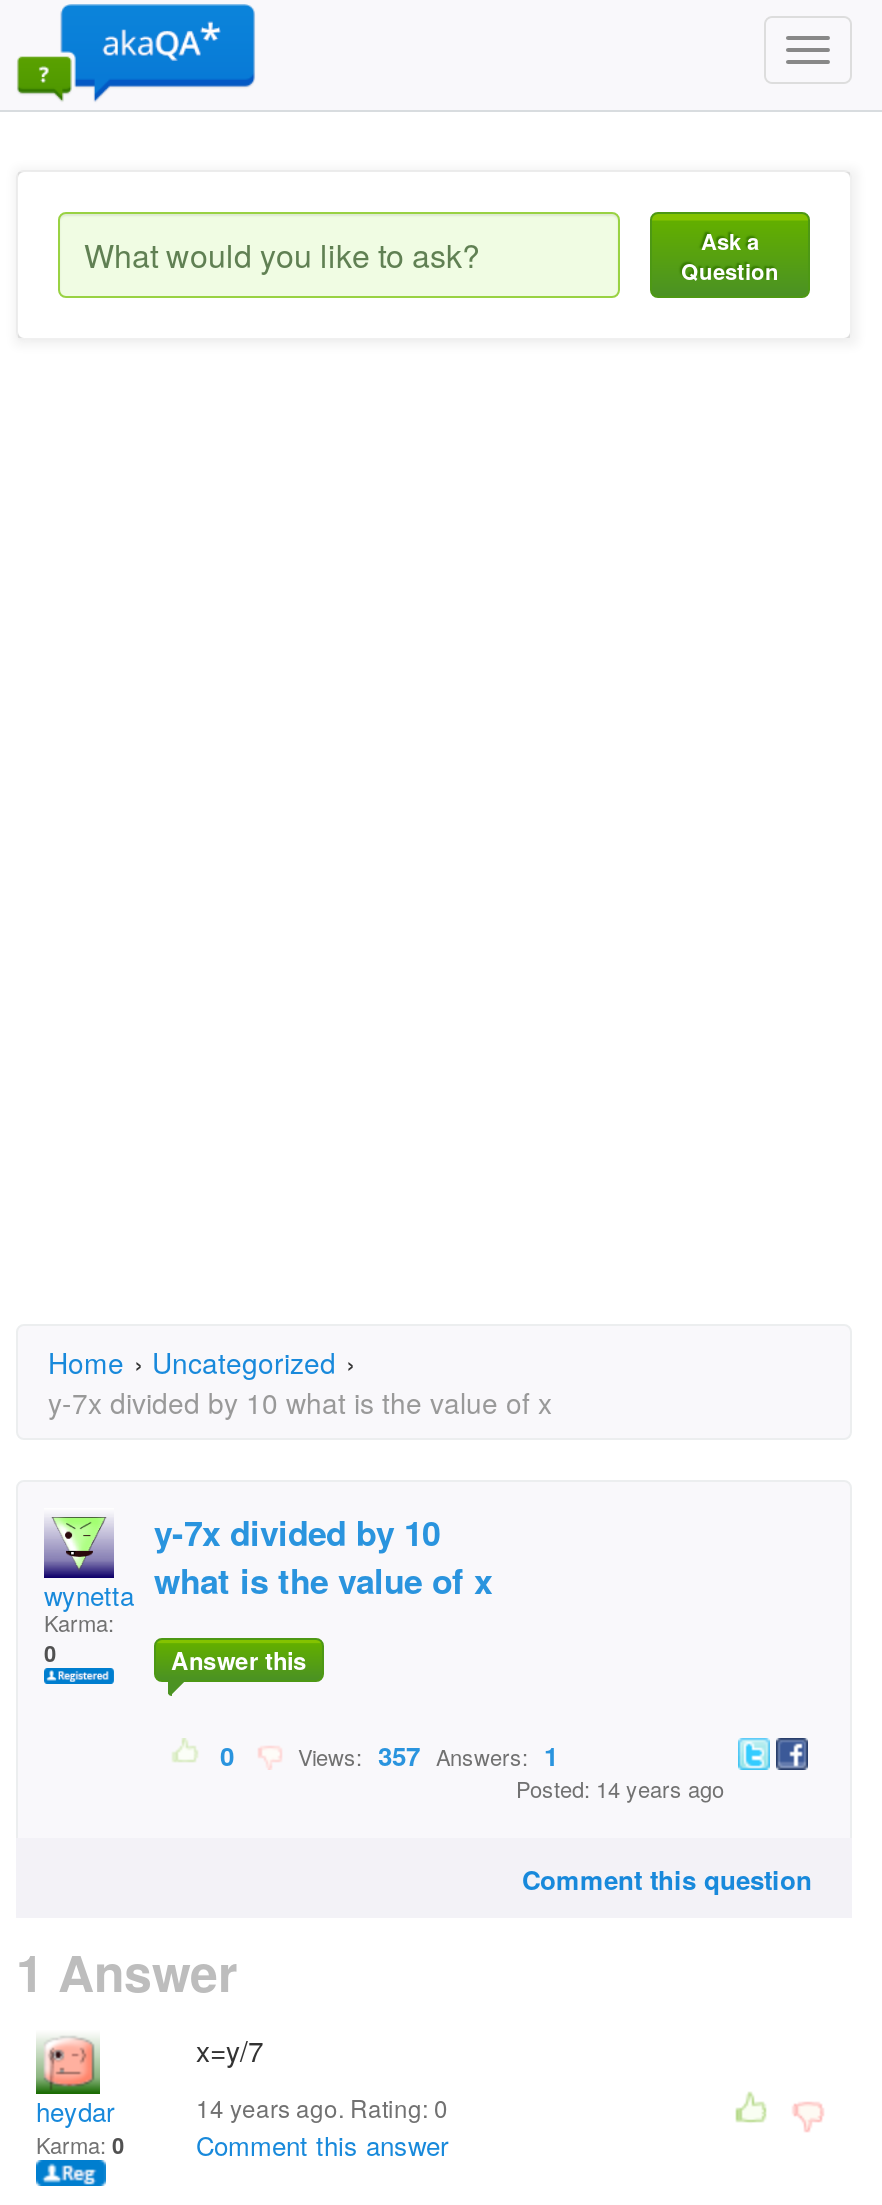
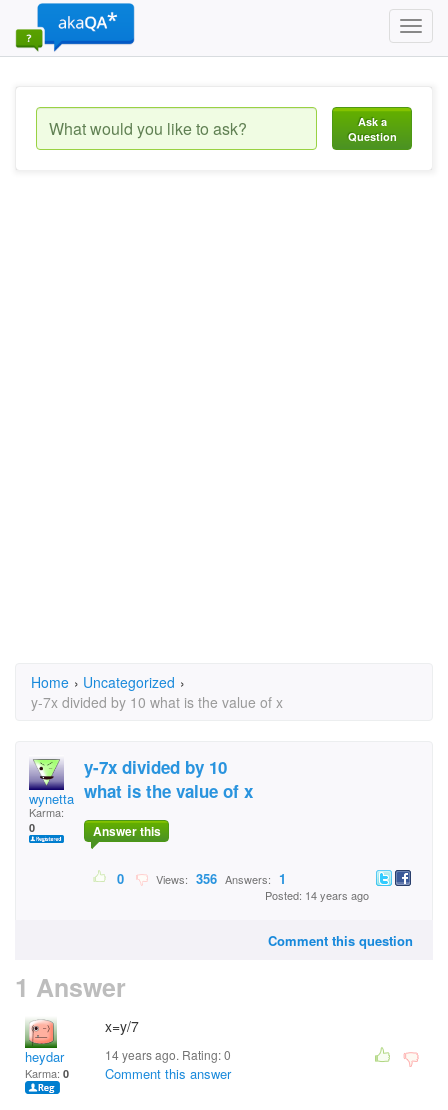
[286,1736,558,1774] Views: 357 Answers: 1 -> [150,869,286,888] Views: 356 Answers: 1

